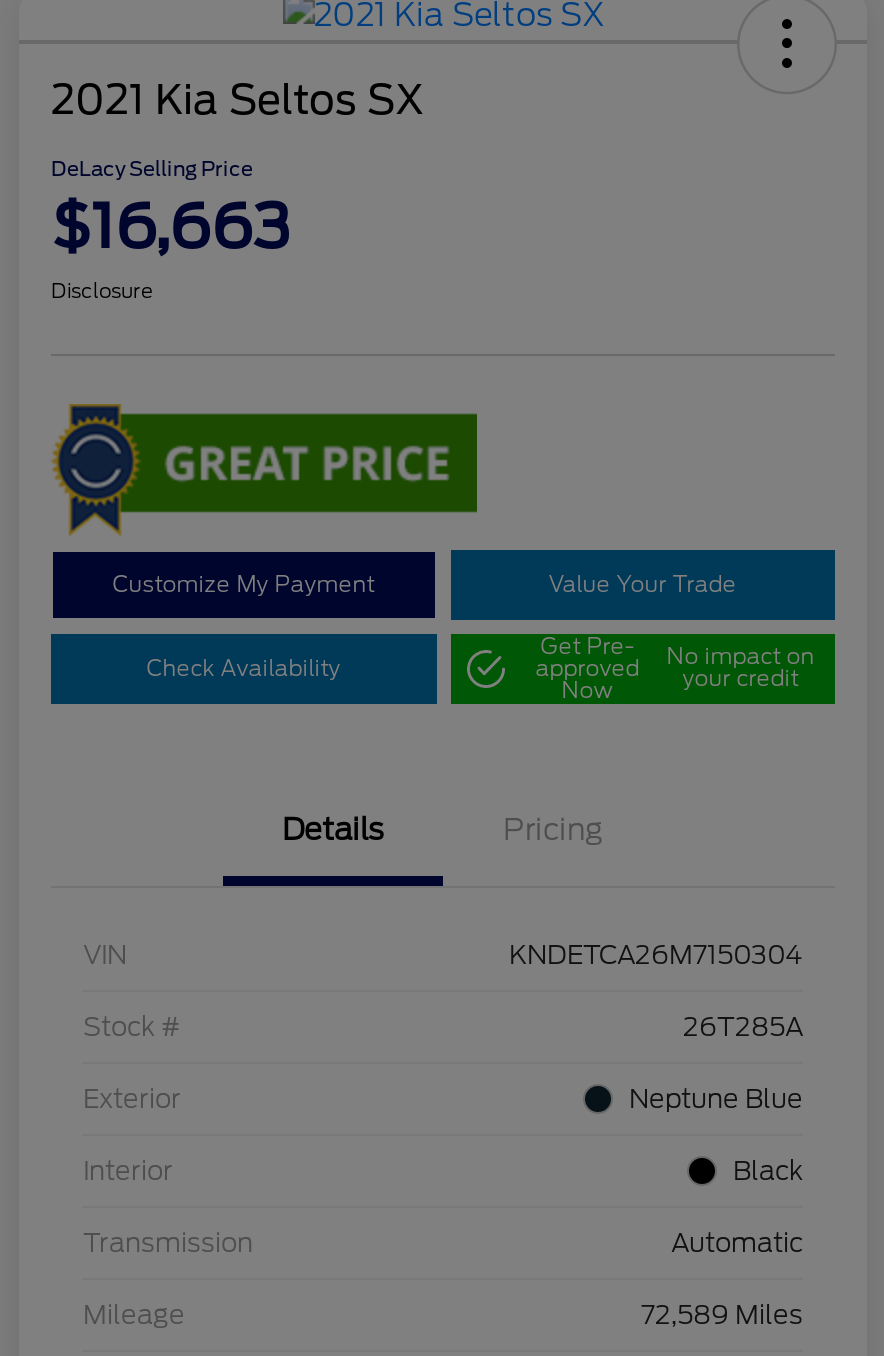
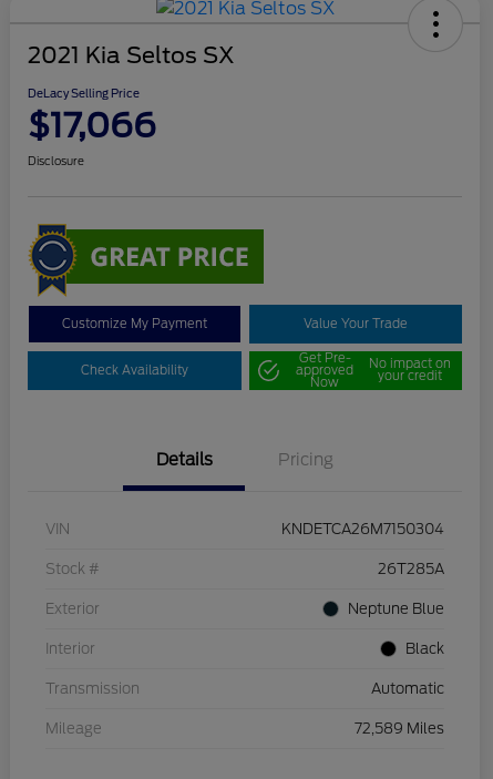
[51,190,291,262] $16,663 -> [28,105,156,145] $17,066

